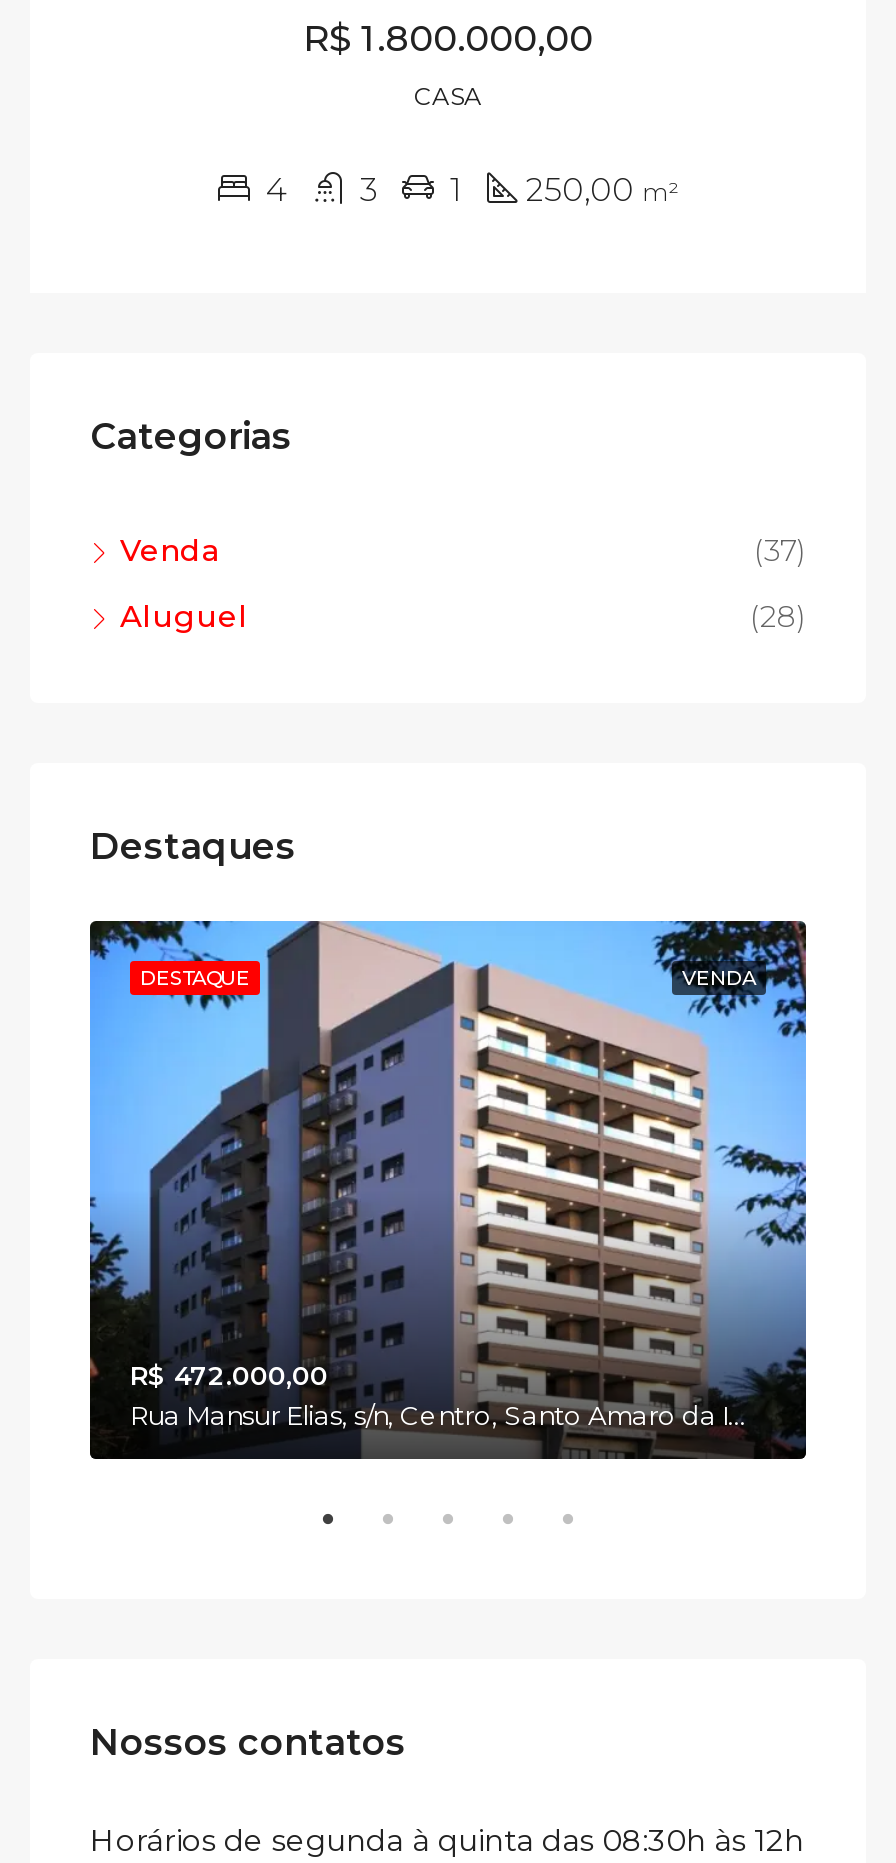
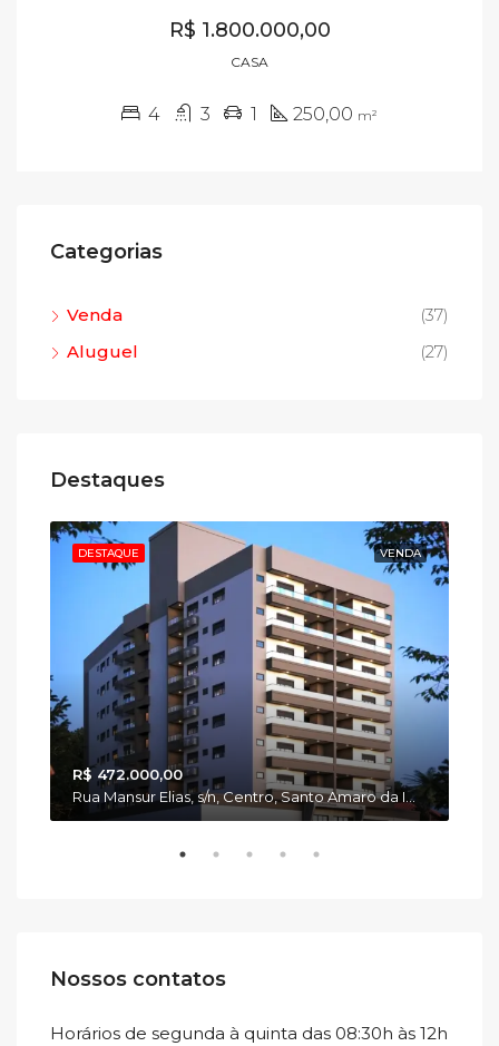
[750,597,806,635] (28) -> [420,341,449,362] (27)

